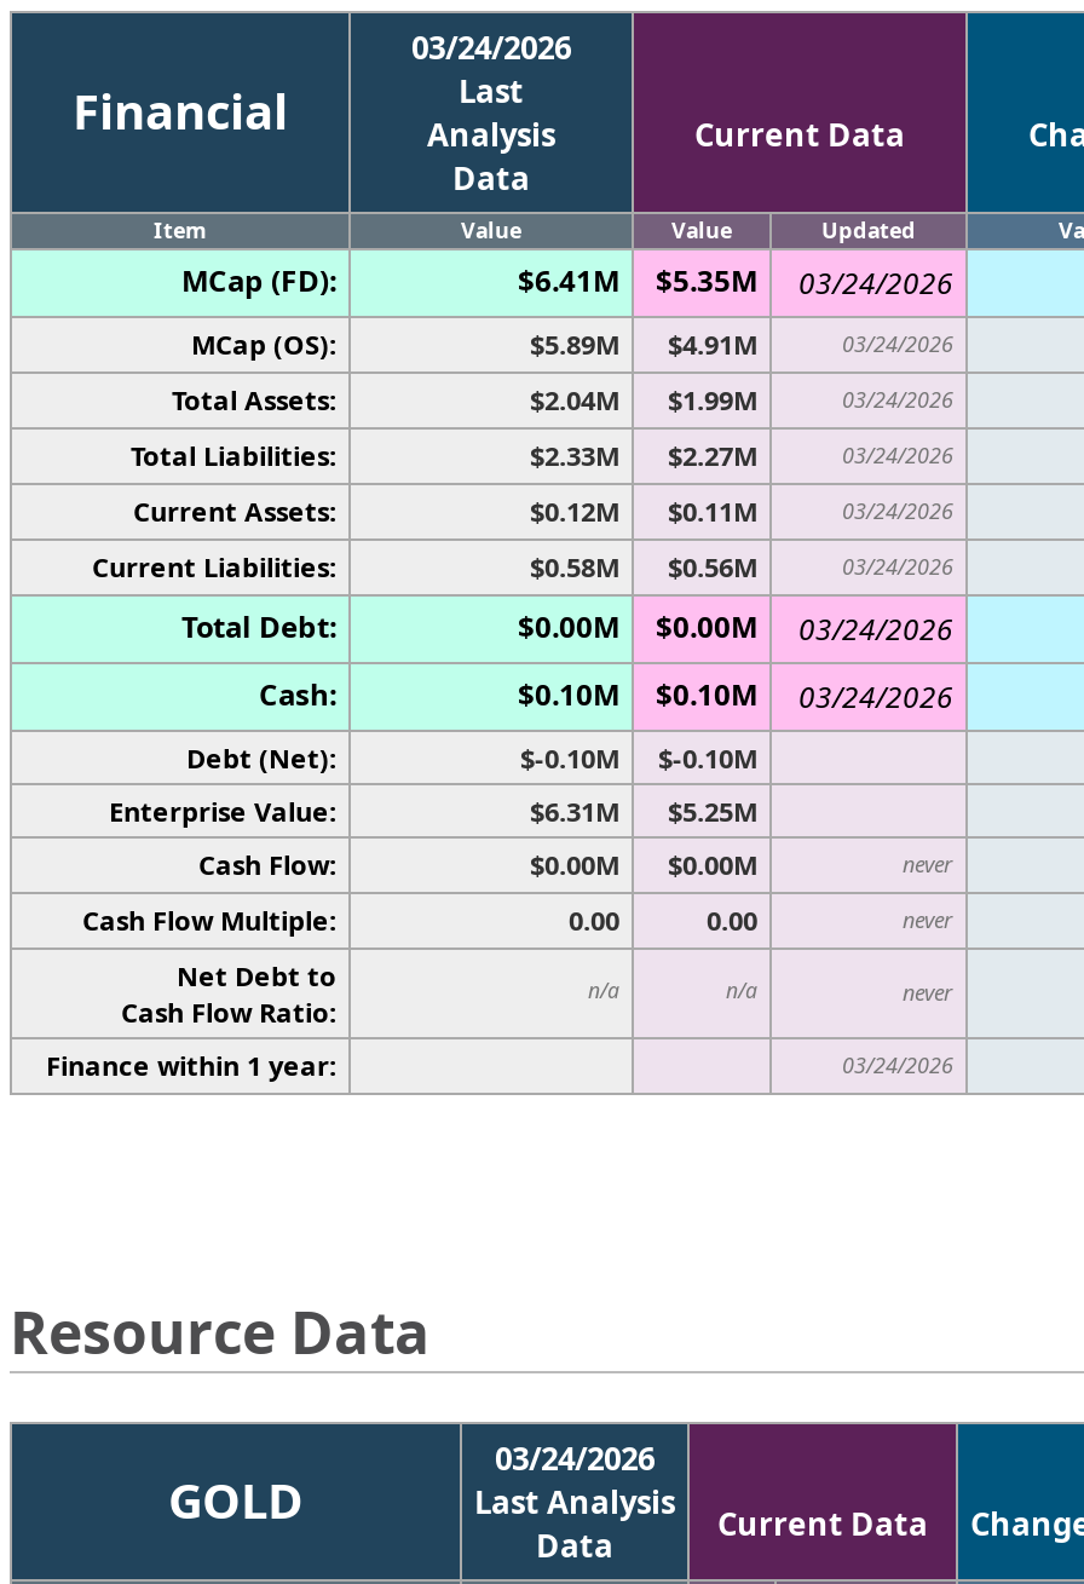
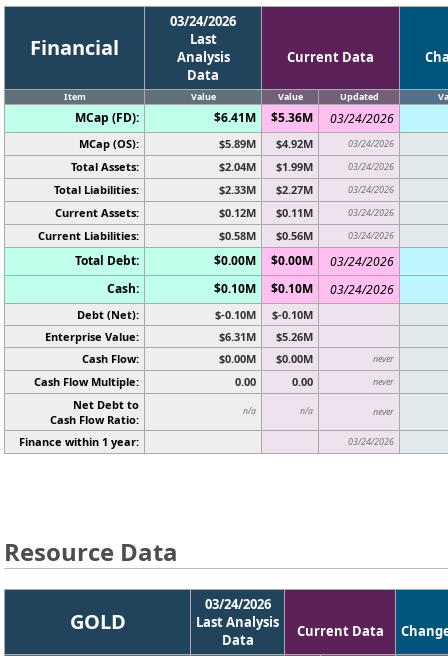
[518,260,953,303] $6.41M $5.35M 03/24/2026 -> [214,109,394,127] $6.41M $5.36M 03/24/2026
[530,325,757,362] $5.89M $4.91M -> [219,136,313,151] $5.89M $4.92M
[530,792,757,829] $6.31M $5.25M -> [219,329,313,344] $6.31M $5.26M

